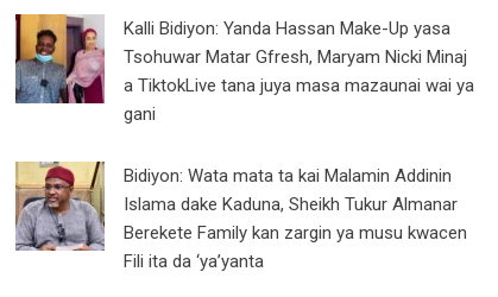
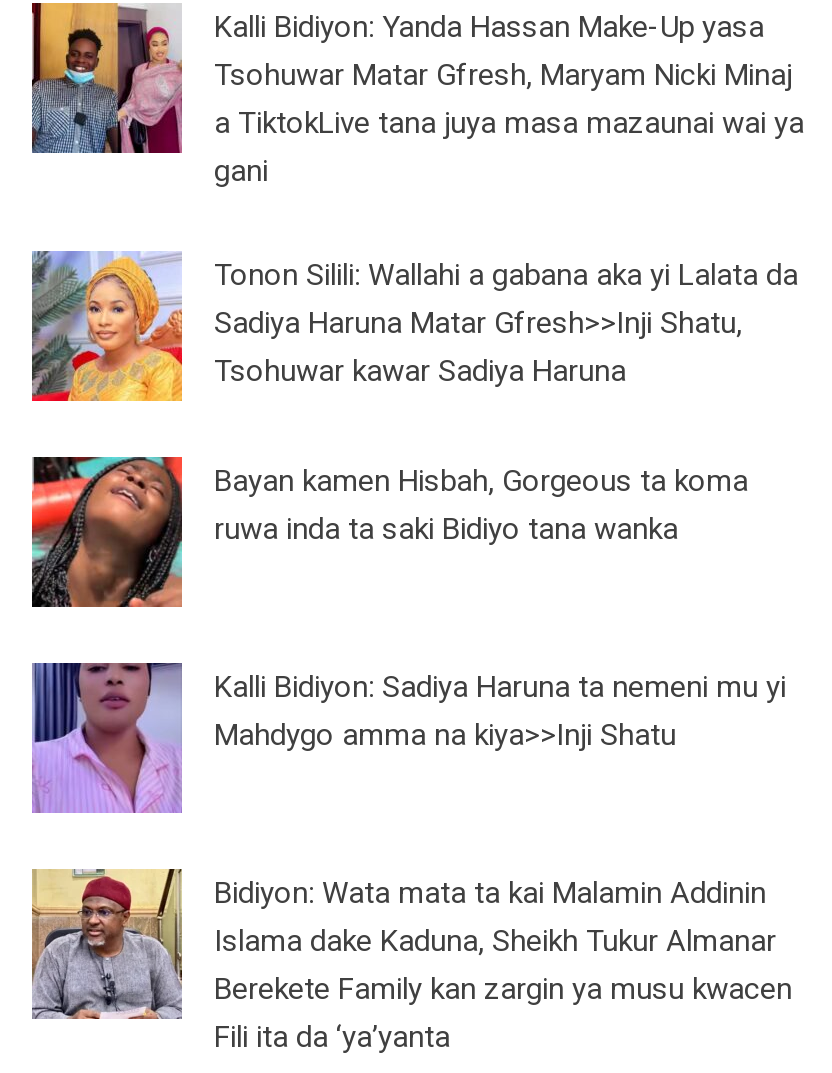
none -> [30,249,798,547] [image] | Tonon Silili: Wallahi a gabana aka yi Lalata da | Sadiya Haruna Matar Gfresh>>Inji Shatu, | Tsohuwar kawar Sadiya Haruna | Bayan kamen Hisbah, Gorgeous ta koma | ruwa inda ta saki Bidiyo tana wanka
none -> [30,661,786,815] [image] | Kalli Bidiyon: Sadiya Haruna ta nemeni mu yi | Mahdygo amma na kiya>>Inji Shatu
none -> [30,455,184,609] [image]

